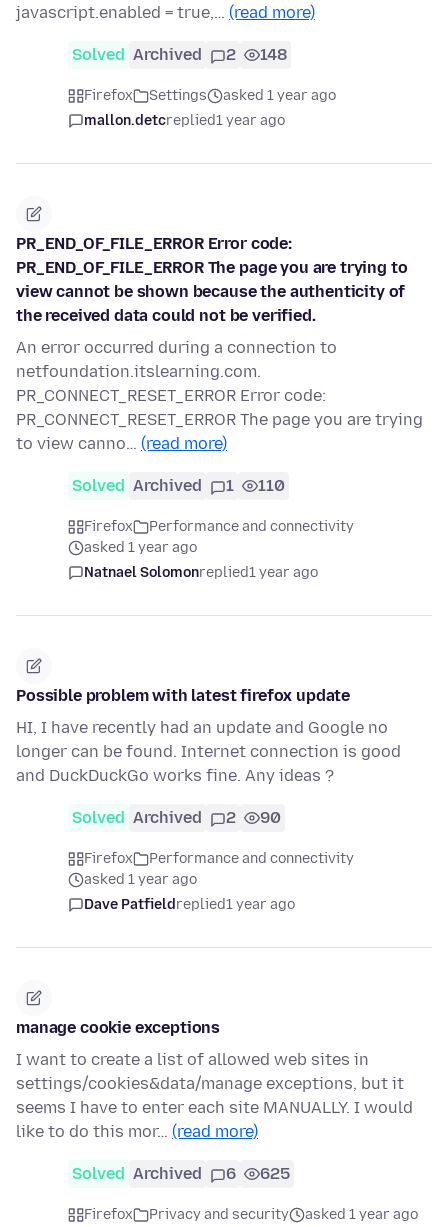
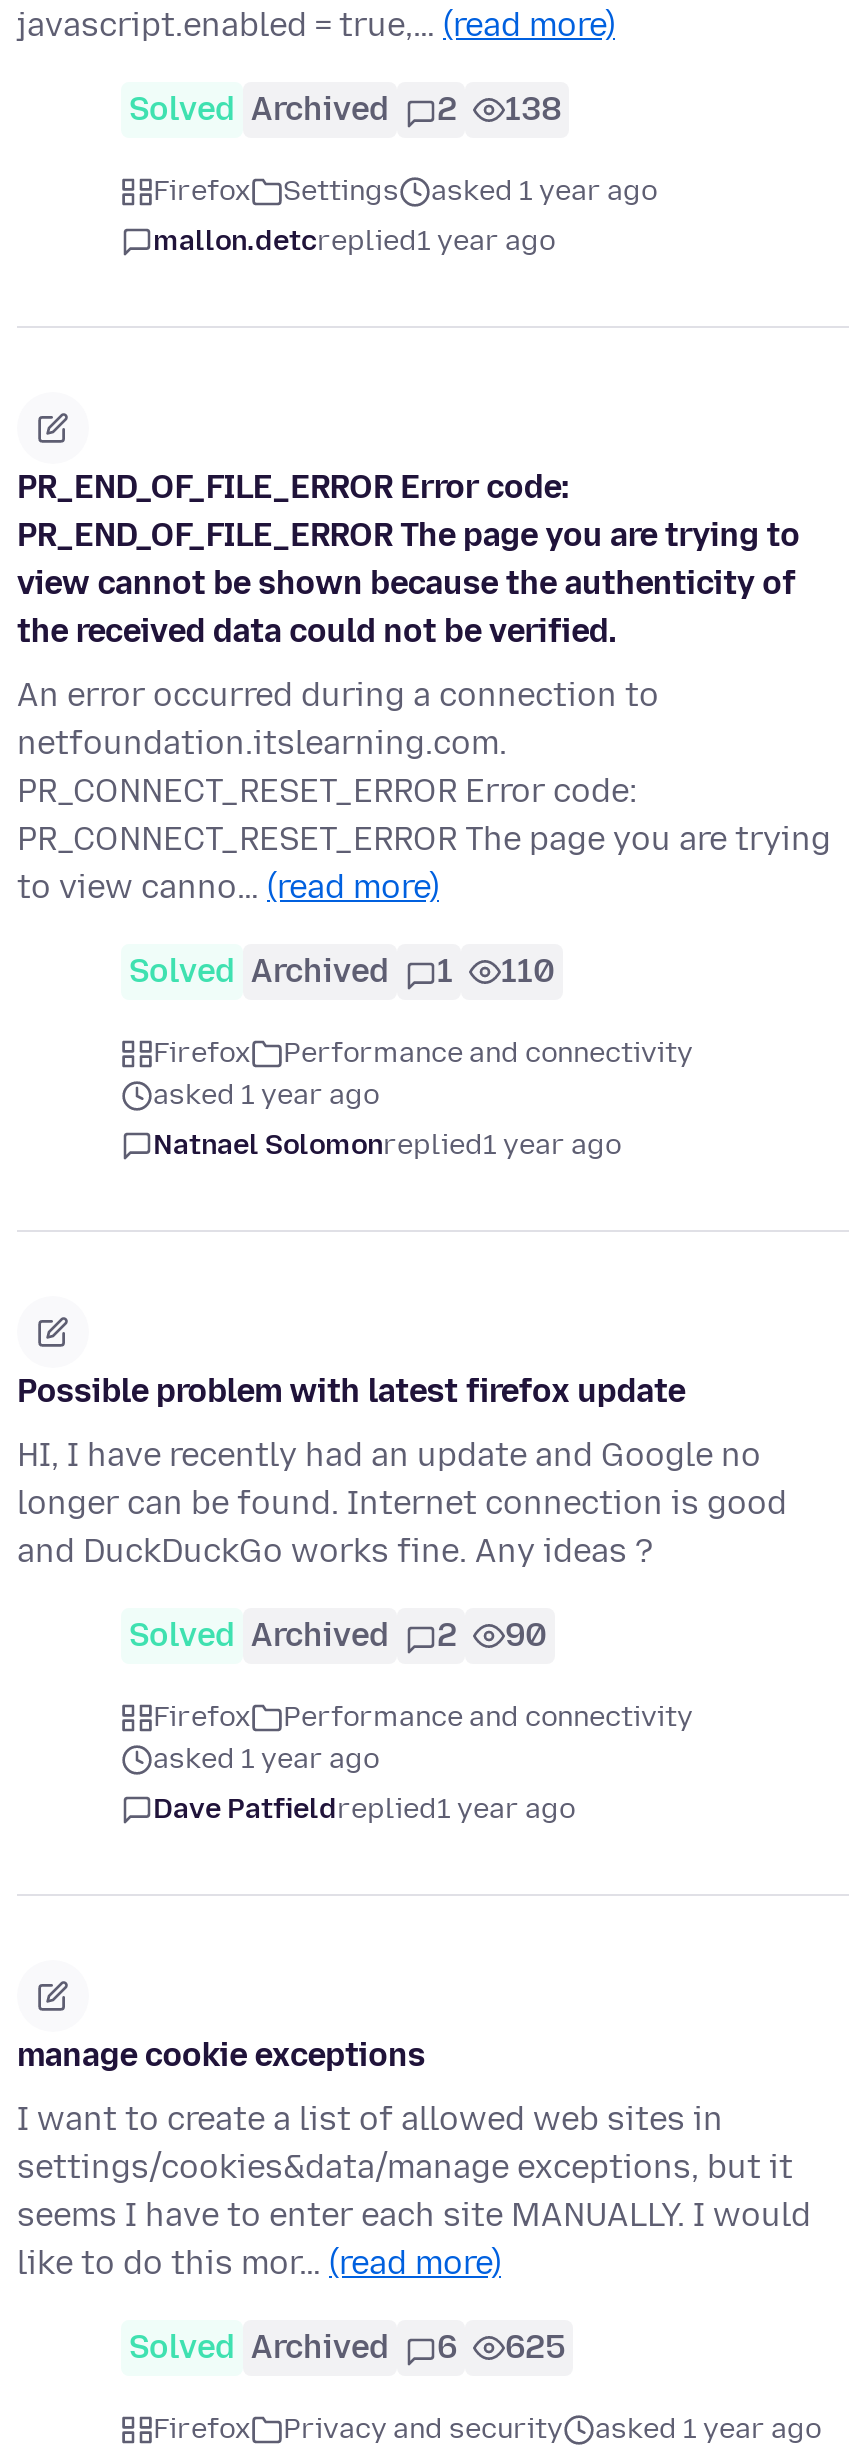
[72,45,287,64] Solved Archived 2 148 -> [129,91,561,129] Solved Archived 2 138

